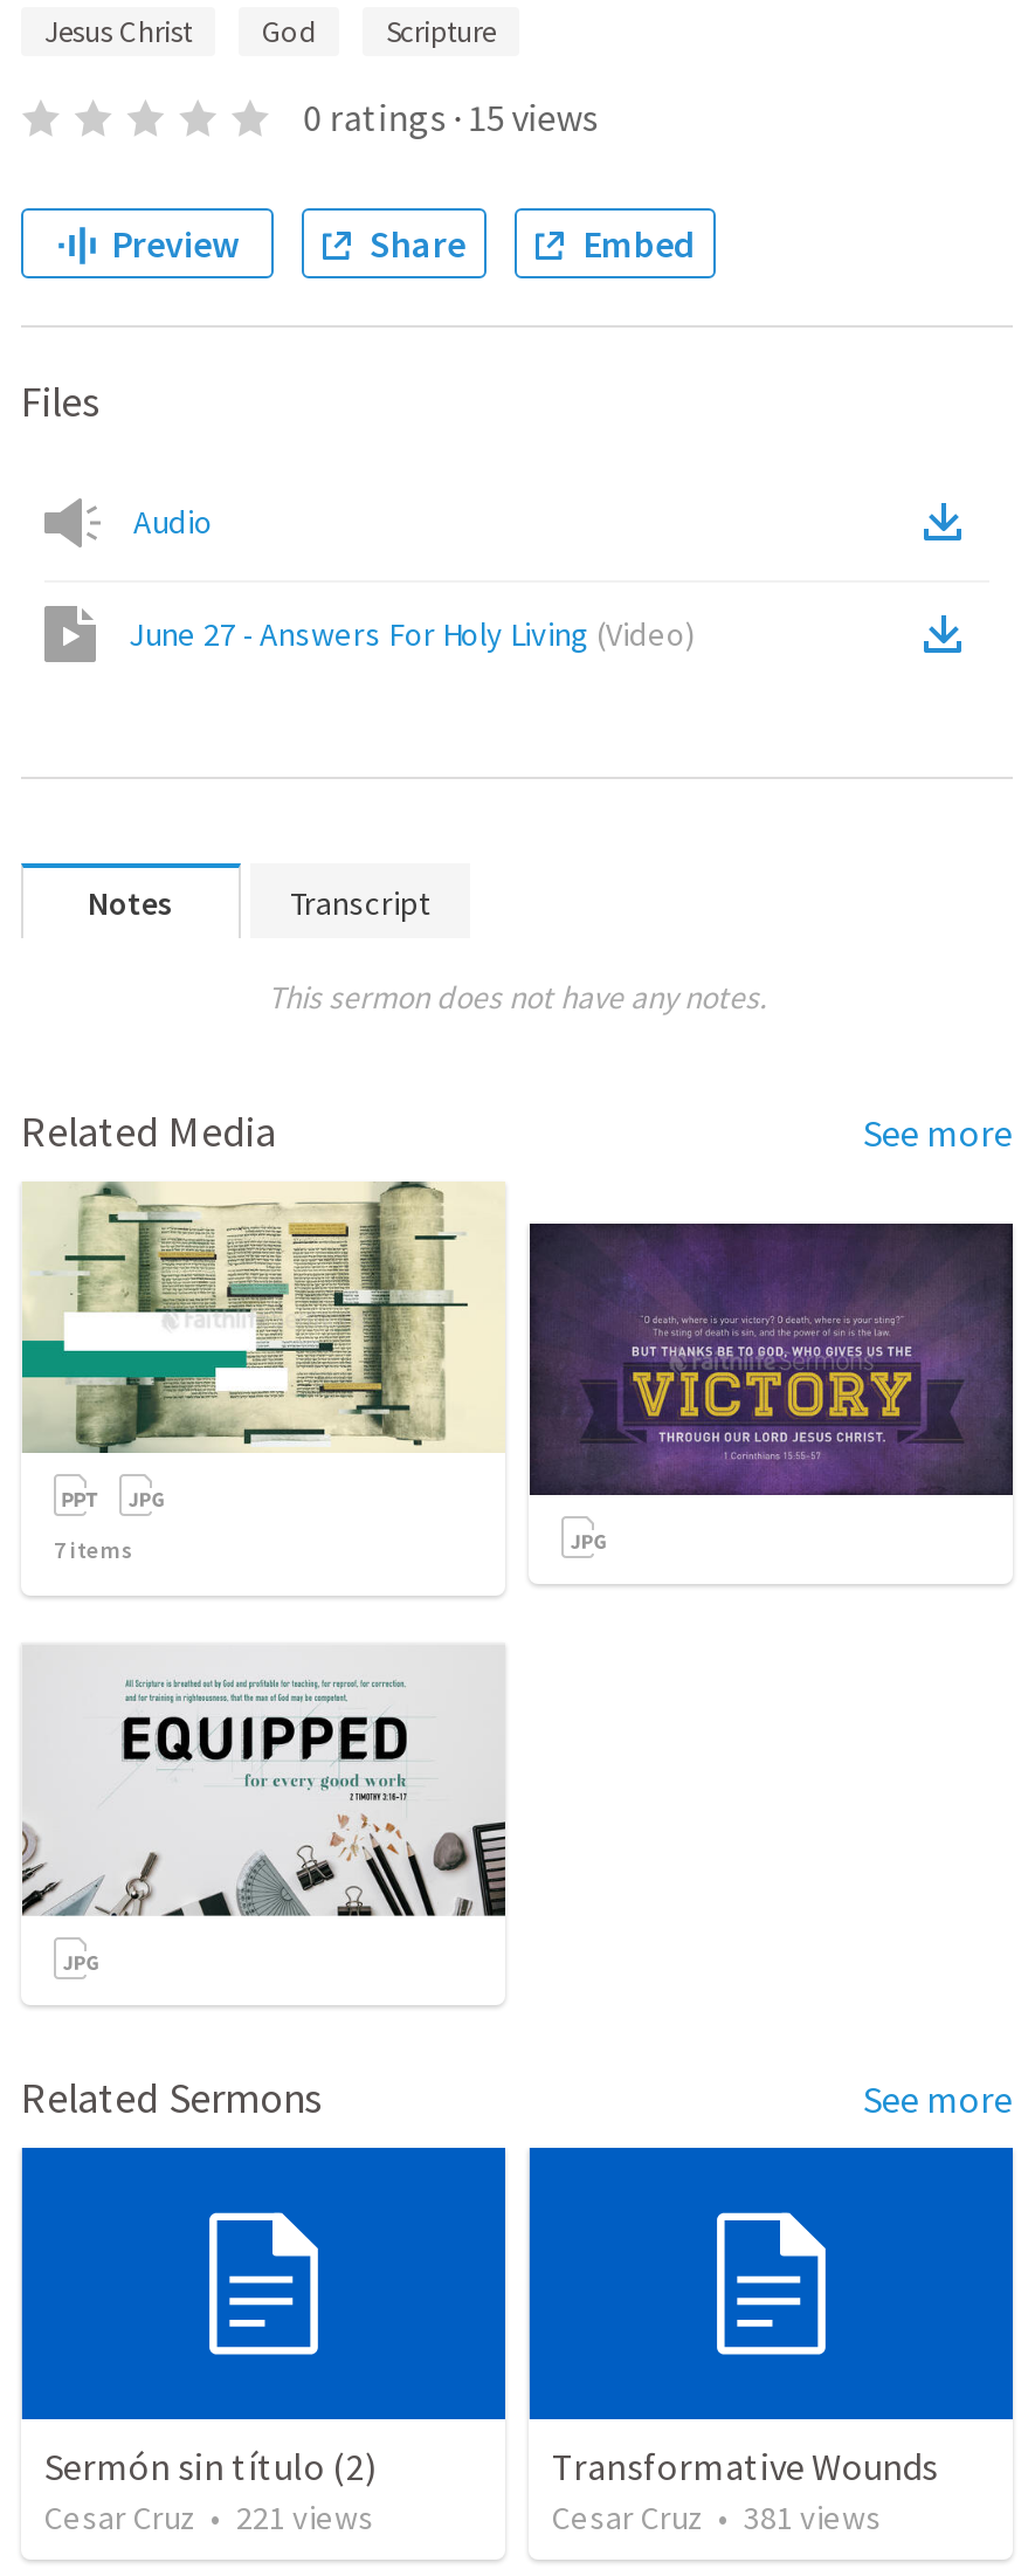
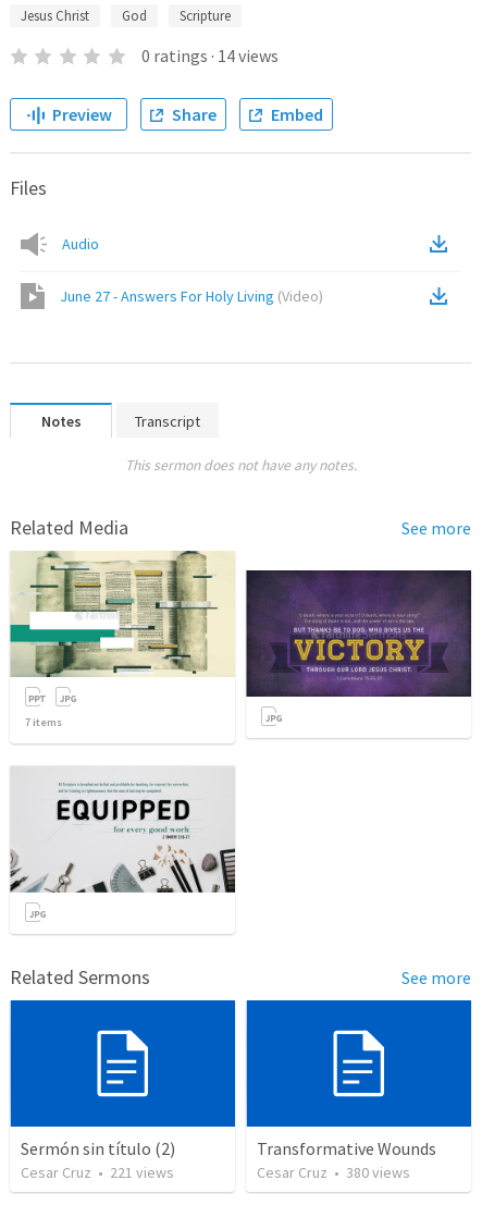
[303,94,598,140] 0 ratings · 15 views -> [141,45,278,66] 0 ratings · 14 views
[552,2497,882,2539] Cesar Cruz • 381 views -> [257,1163,410,1182] Cesar Cruz • 380 views

